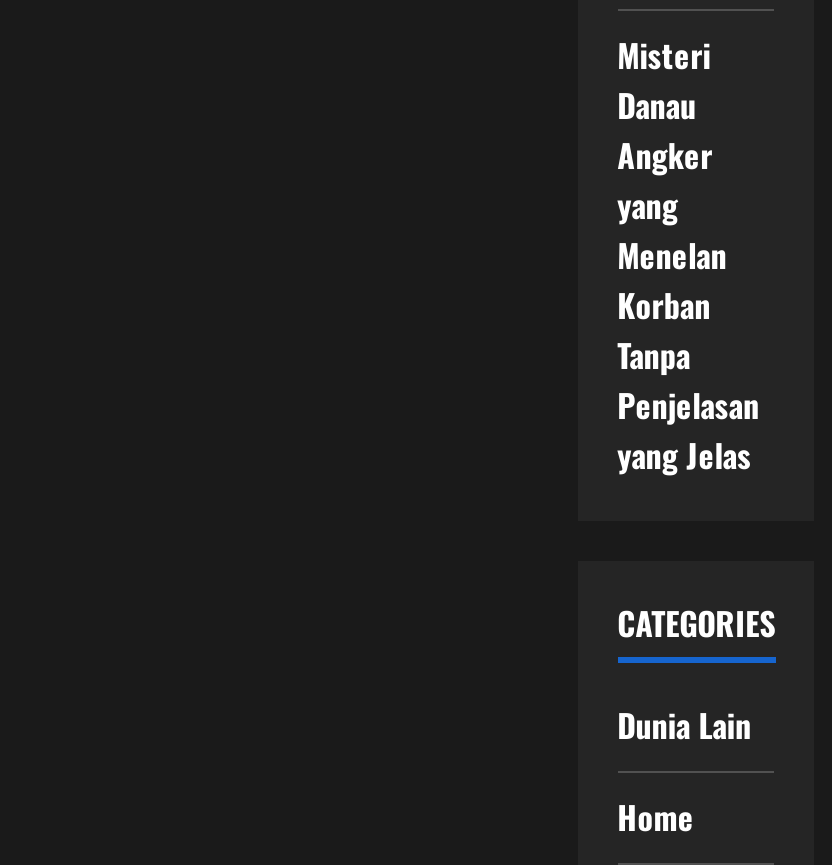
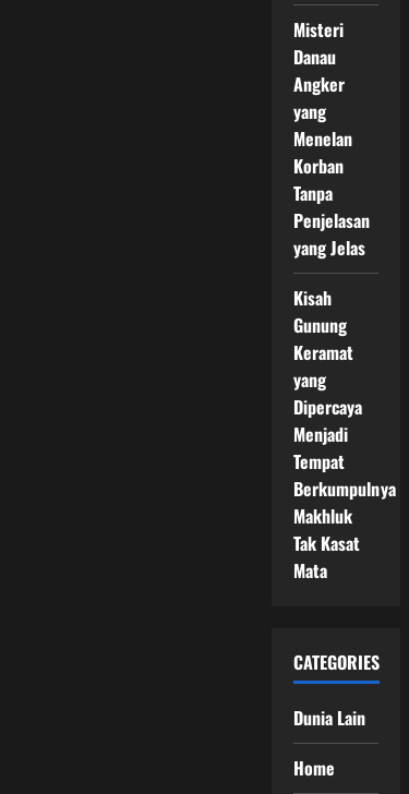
none -> [293,285,396,584] Kisah | Gunung | Keramat | yang | Dipercaya | Menjadi | Tempat | Berkumpulnya | Makhluk | Tak Kasat | Mata

